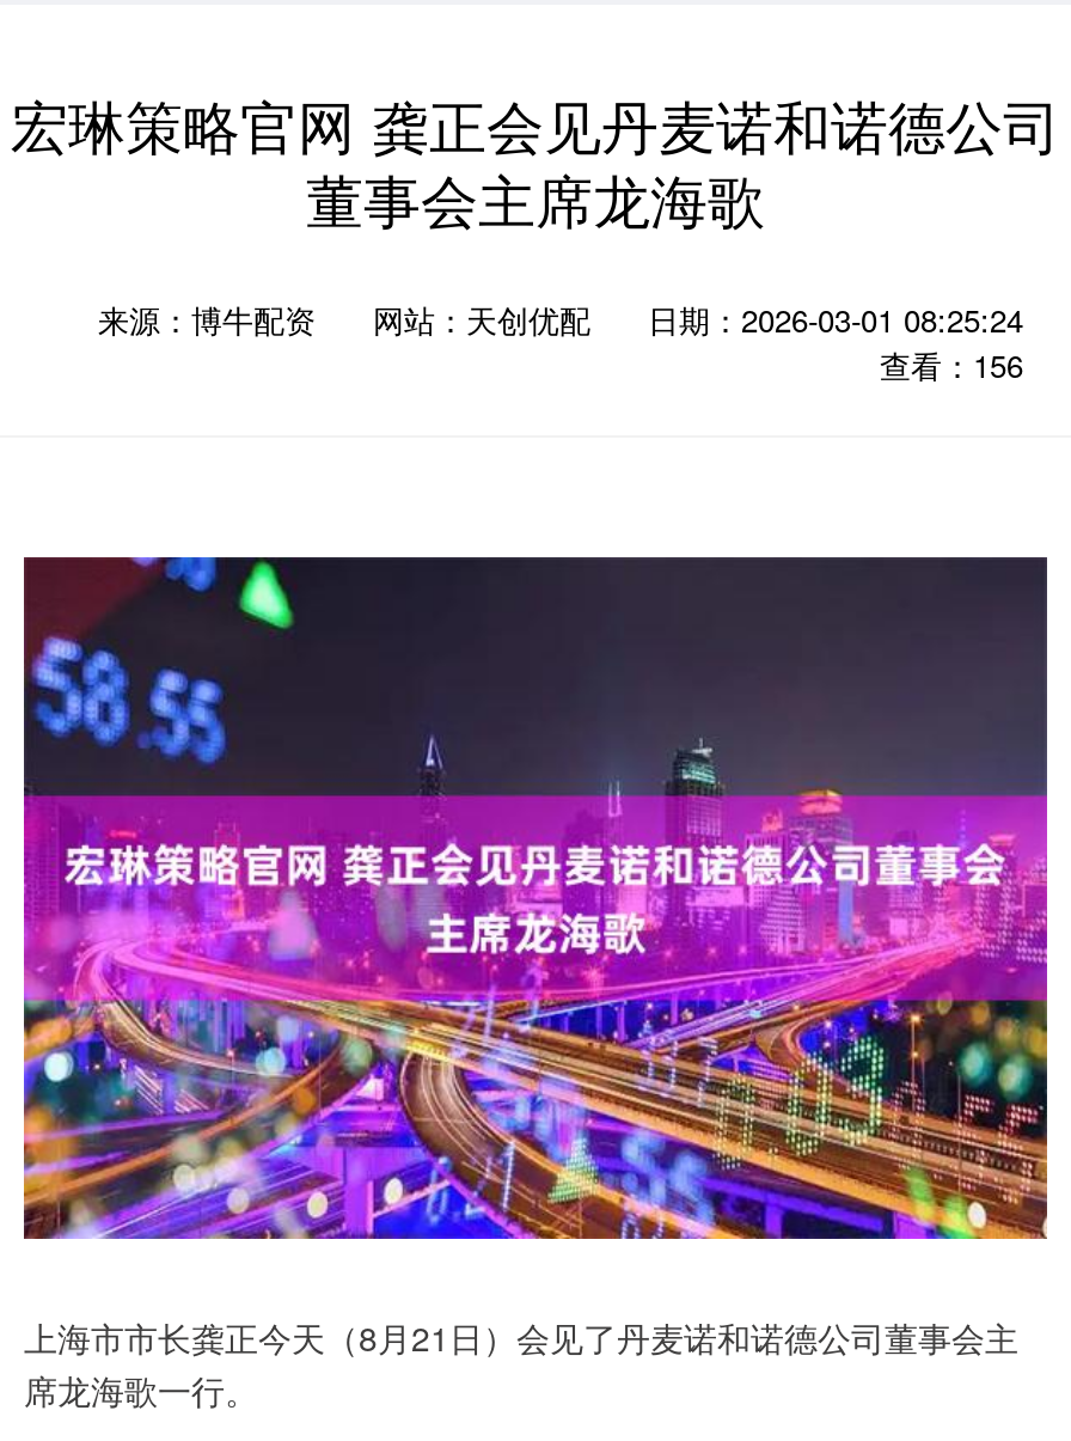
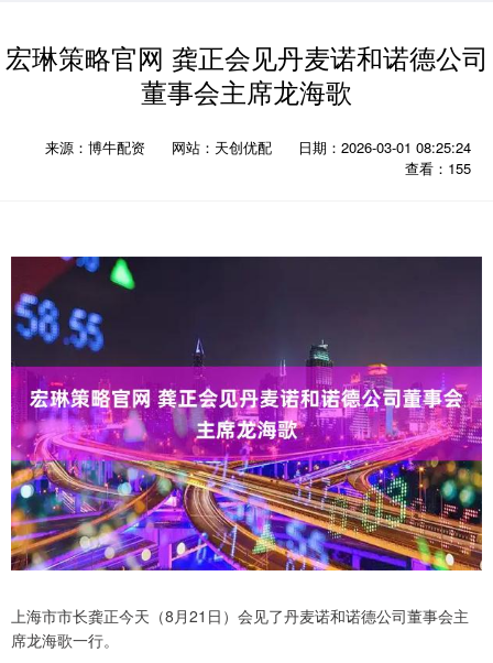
[880,342,1023,387] 查看：156 -> [405,157,471,178] 查看：155

